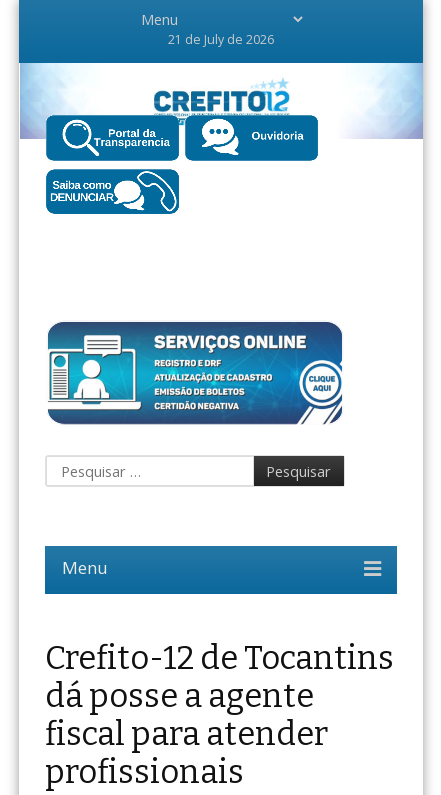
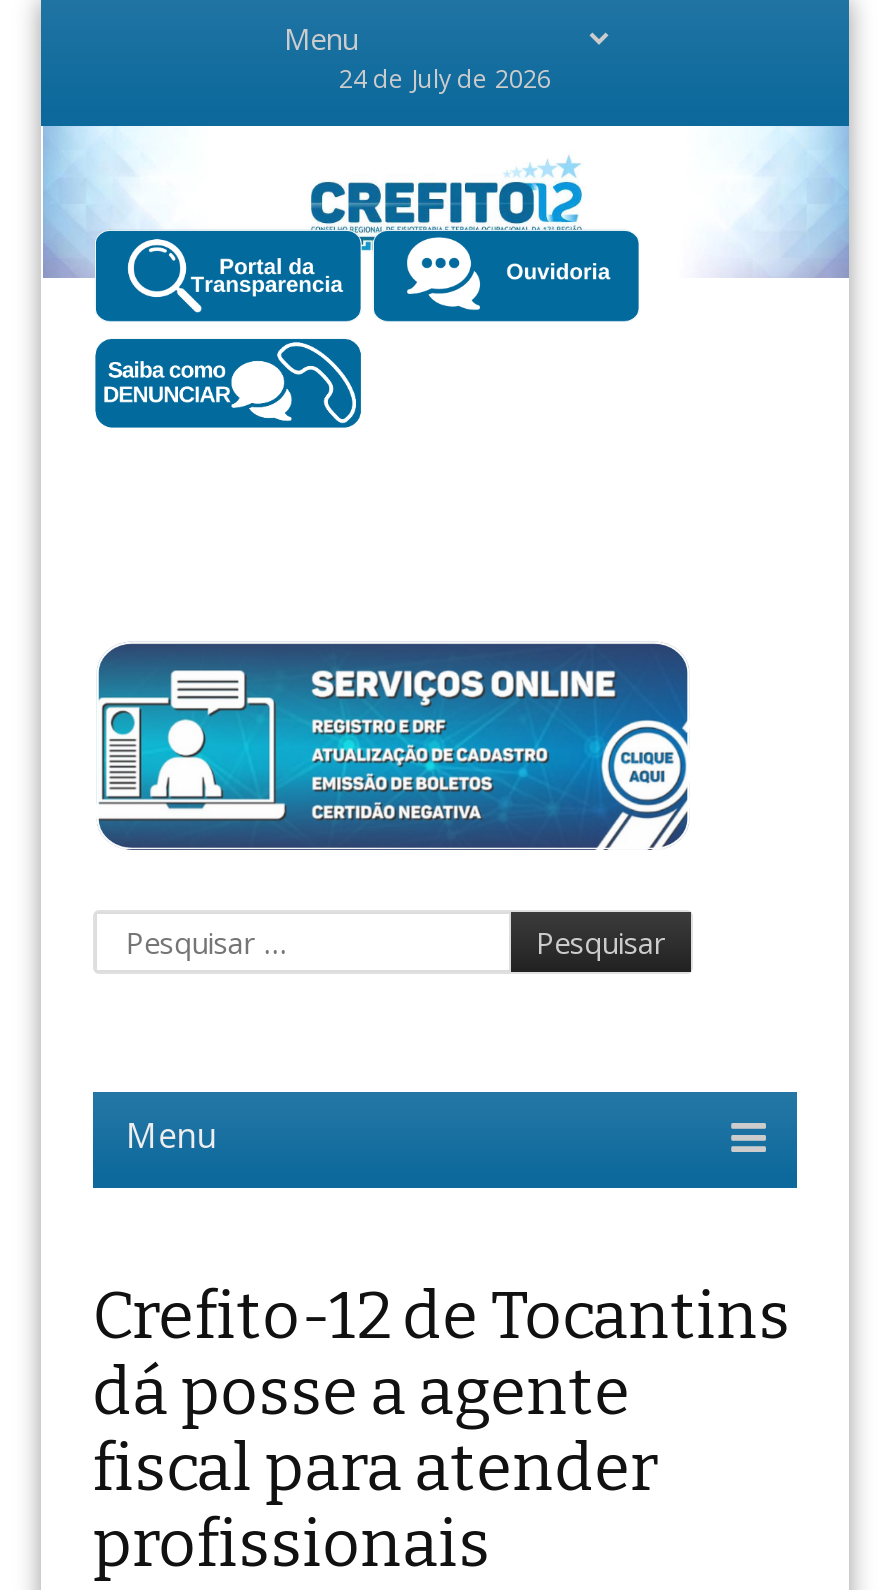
[168,30,274,47] 21 de July de 2026 -> [339,61,551,95] 24 de July de 2026

